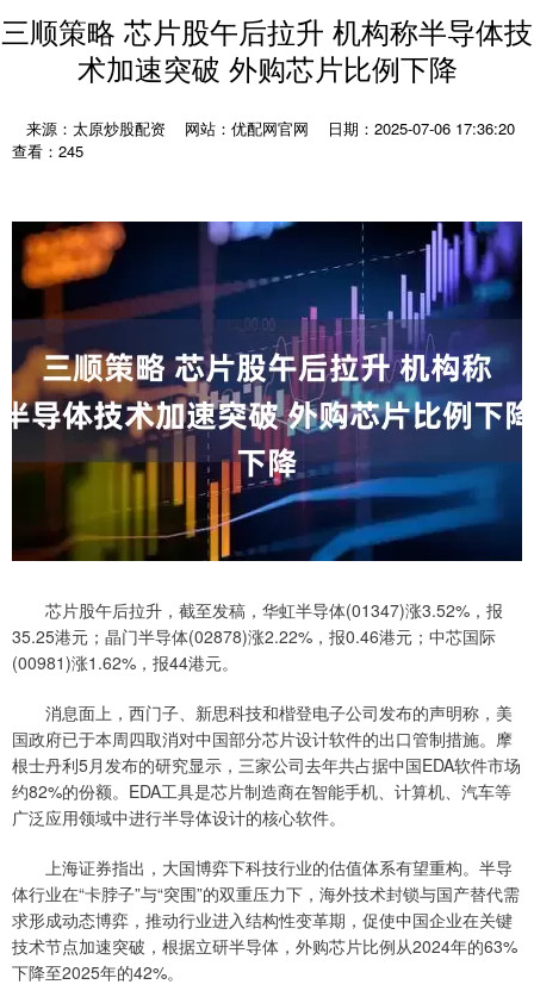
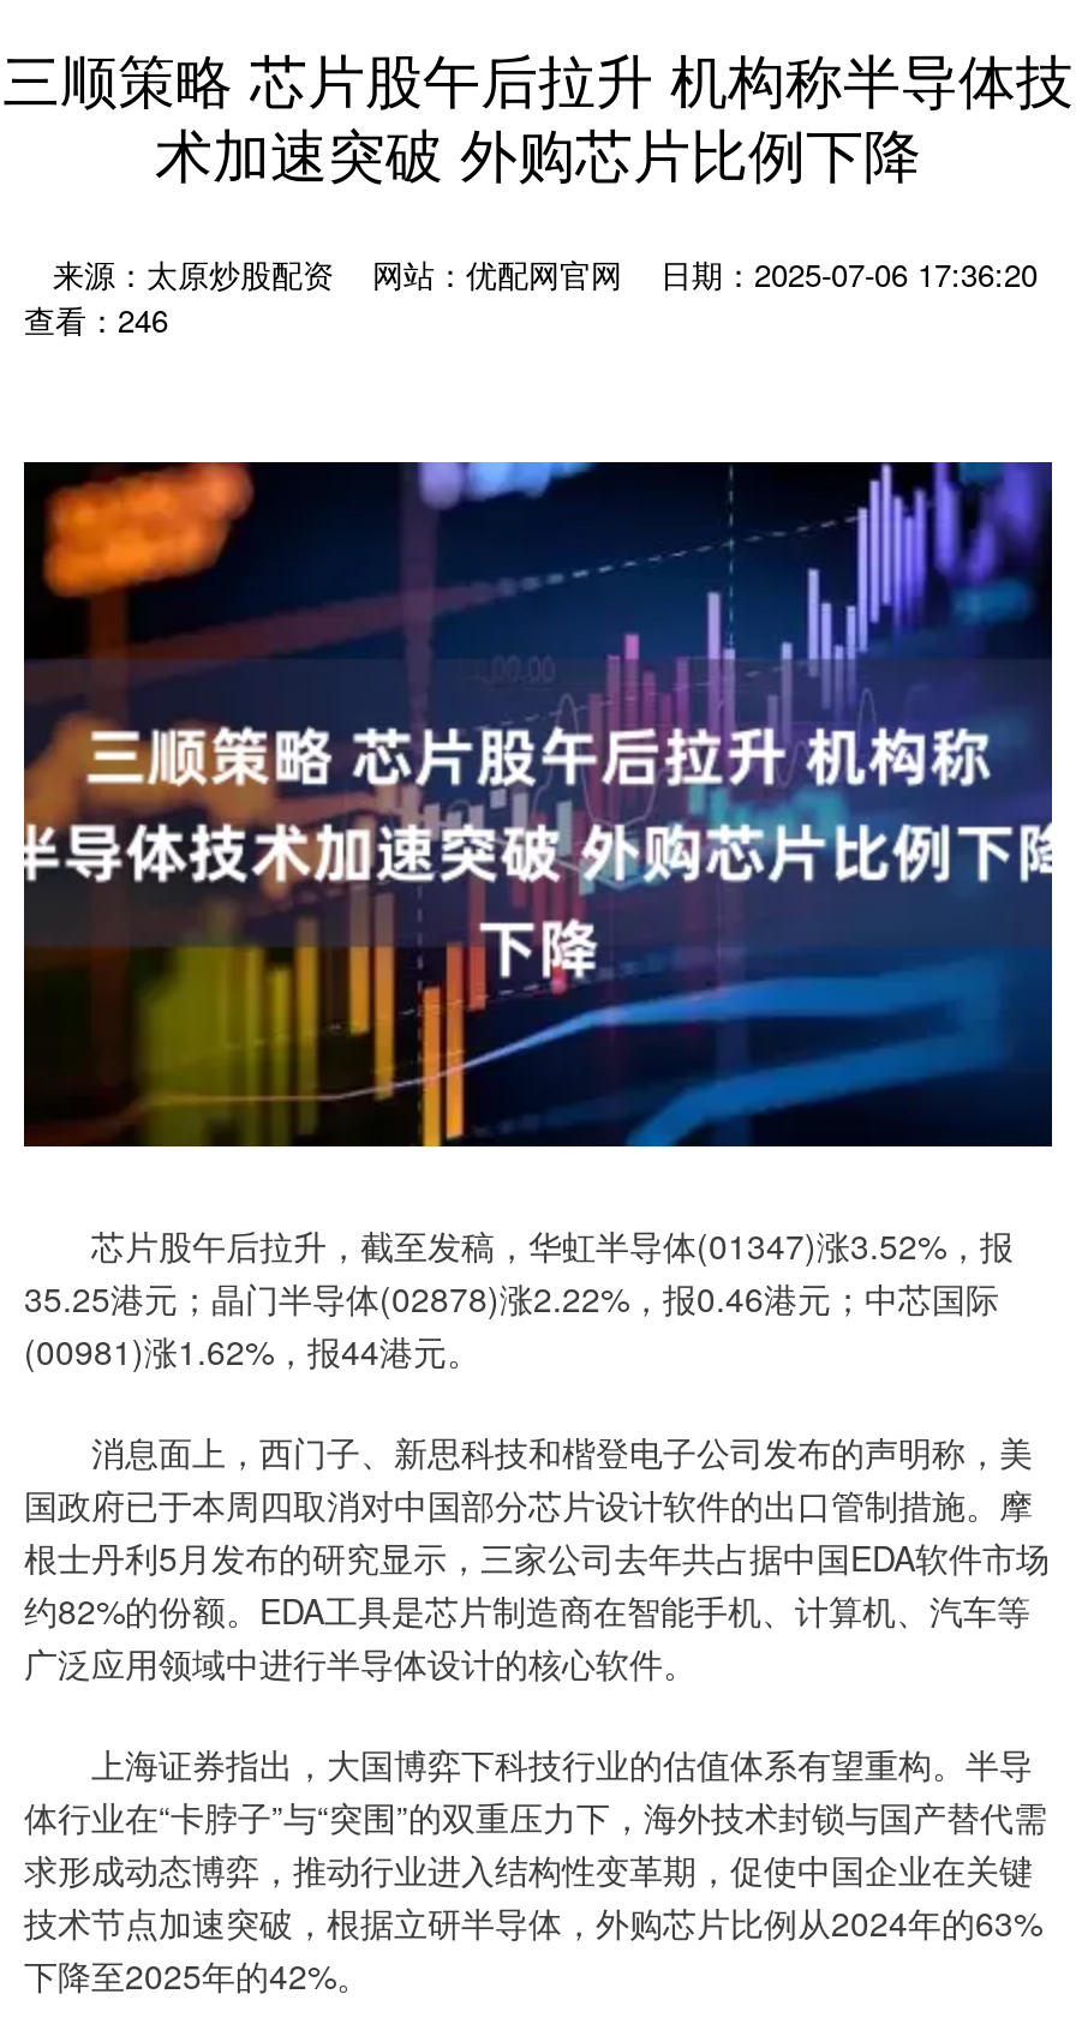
[12,139,83,162] 查看：245 -> [24,297,168,342] 查看：246

